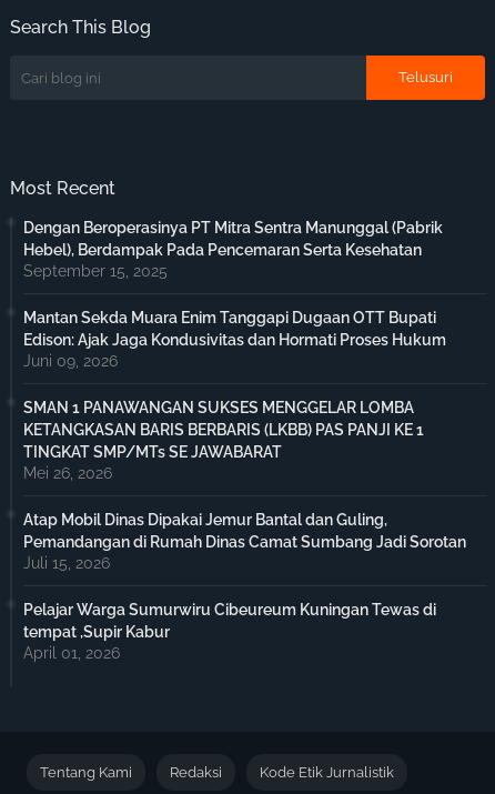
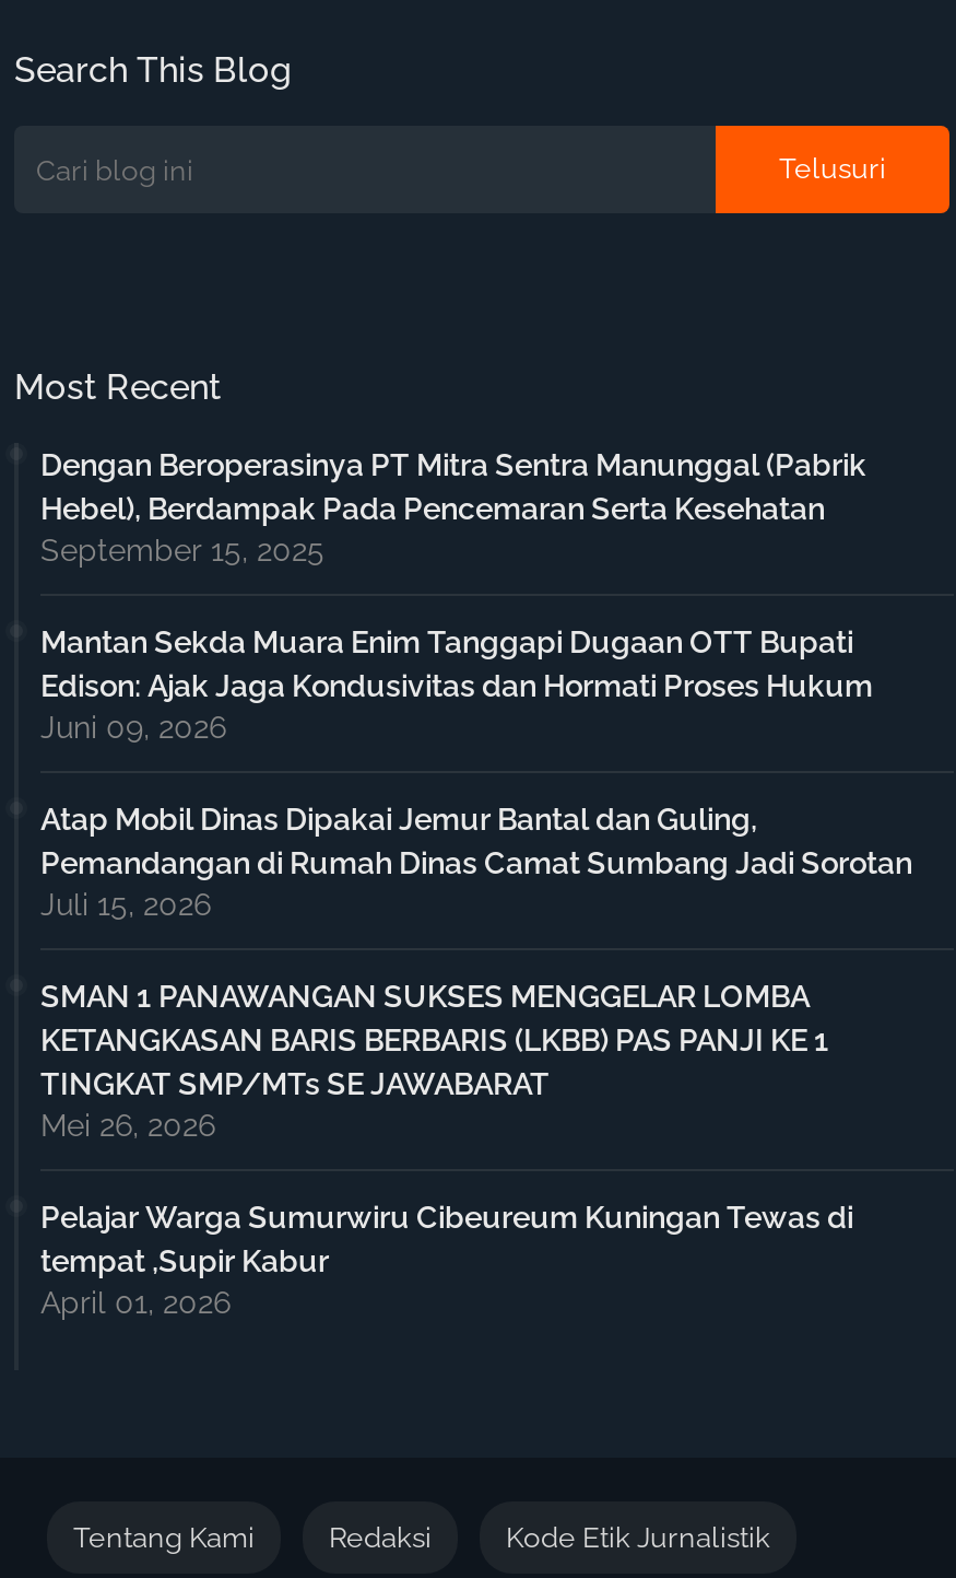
moved [23,399,424,482] -> [40,979,829,1143]: SMAN 1 PANAWANGAN SUKSES MENGGELAR LOMBA | KETANGKASAN BARIS BERBARIS (LKBB) PAS PANJI KE 1 | TINGKAT SMP/MTs SE JAWABARAT | Mei 26, 2026
moved [23,511,466,572] -> [40,802,912,922]: Atap Mobil Dinas Dipakai Jemur Bantal dan Guling, | Pemandangan di Rumah Dinas Camat Sumbang Jadi Sorotan | Juli 15, 2026

